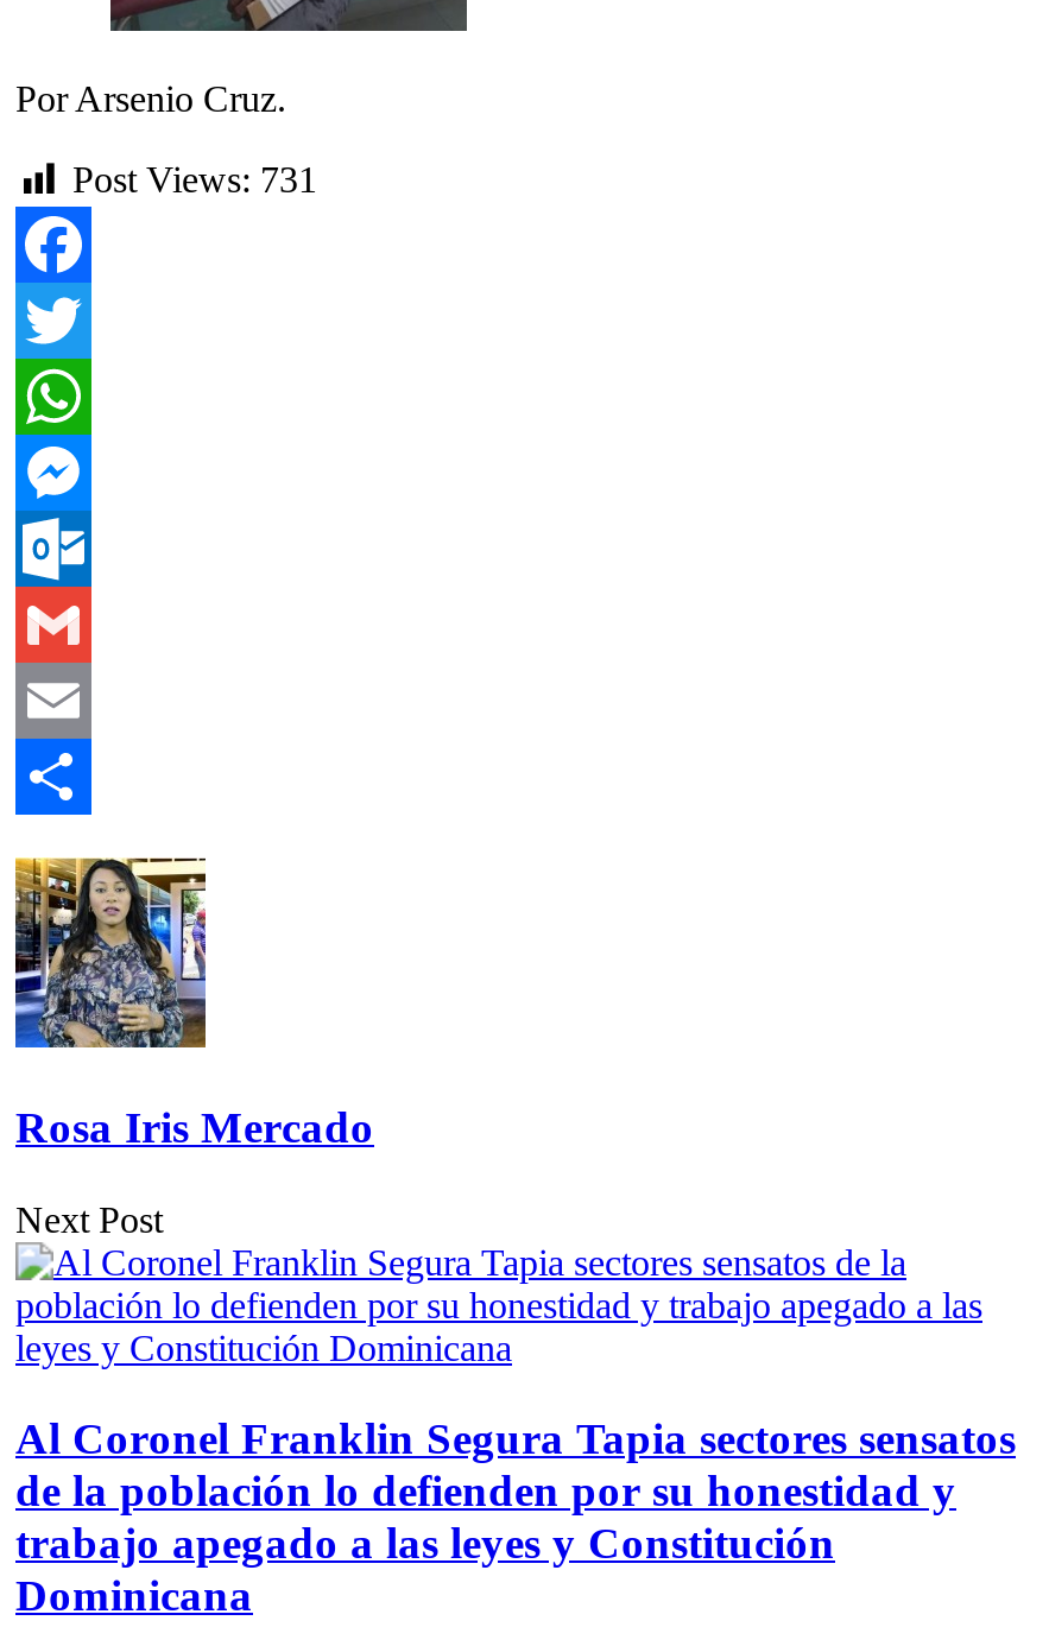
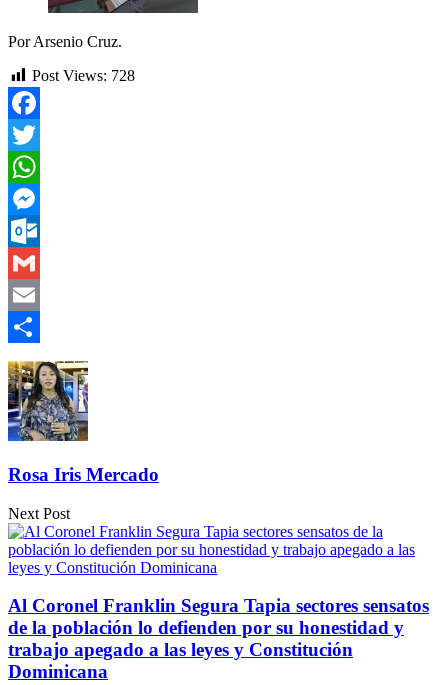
[72,159,317,200] Post Views: 731 -> [32,67,135,84] Post Views: 728

